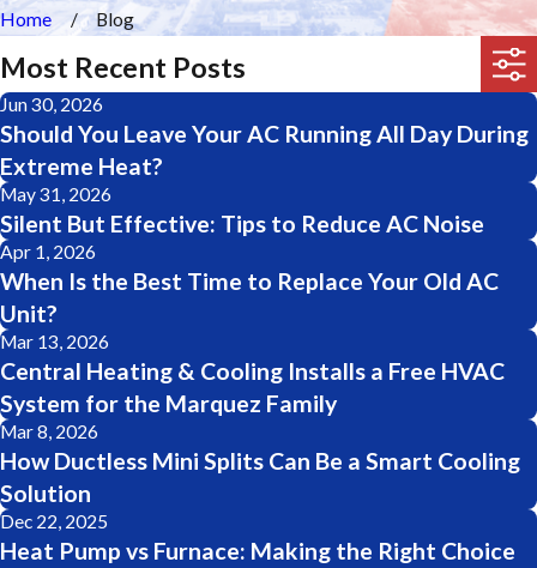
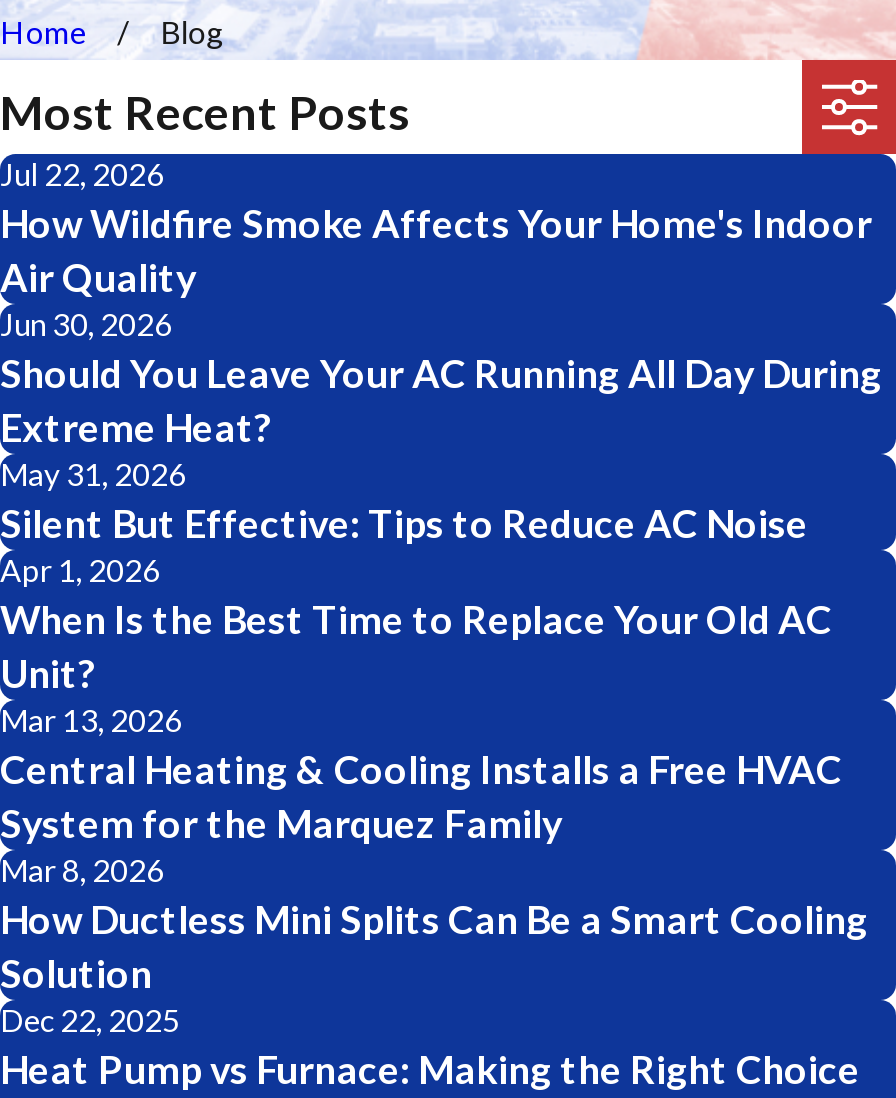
none -> [0,156,872,300] Jul 22, 2026 | How Wildfire Smoke Affects Your Home's Indoor | Air Quality

